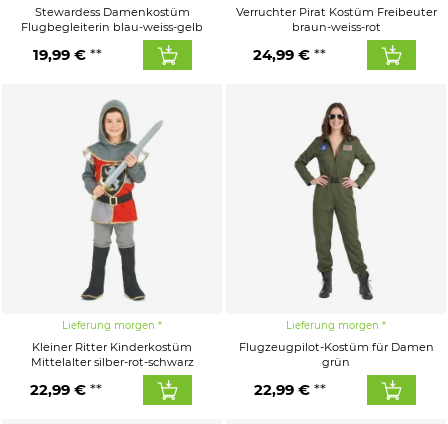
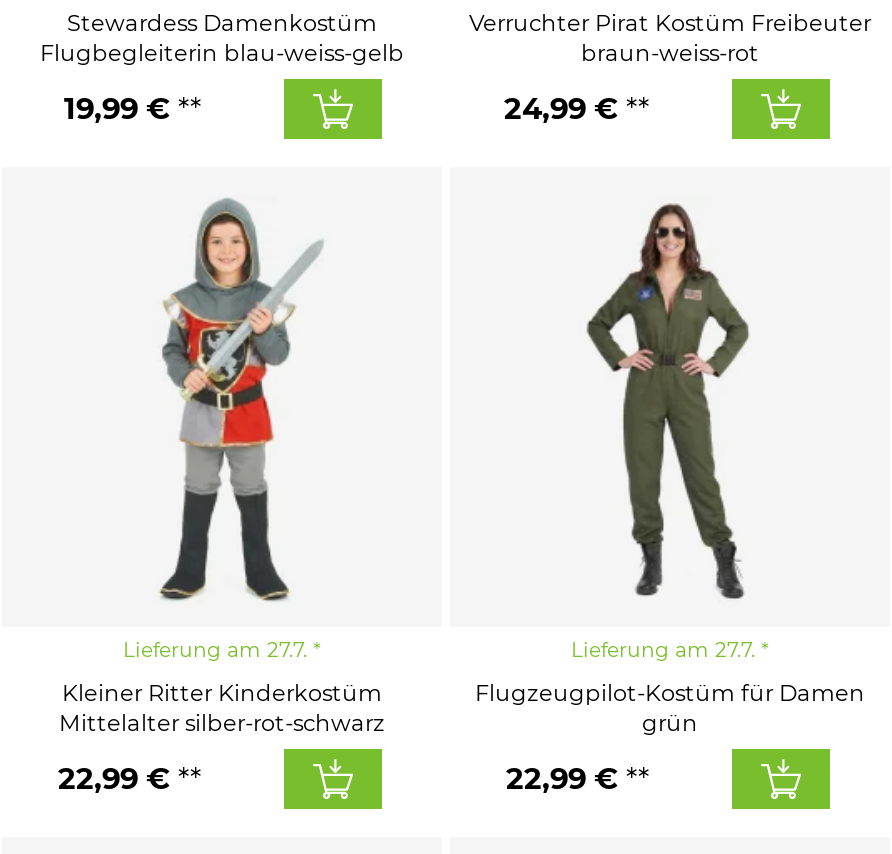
[62,319,155,332] Lieferung morgen -> [123,637,307,663] Lieferung am 27.7.
[286,319,379,332] Lieferung morgen -> [571,637,755,663] Lieferung am 27.7.

